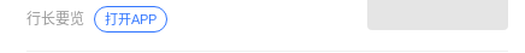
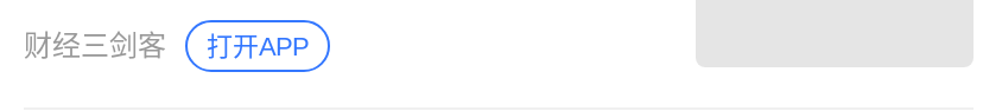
[26,11,84,28] 行长要览 -> [24,29,166,62] 财经三剑客

